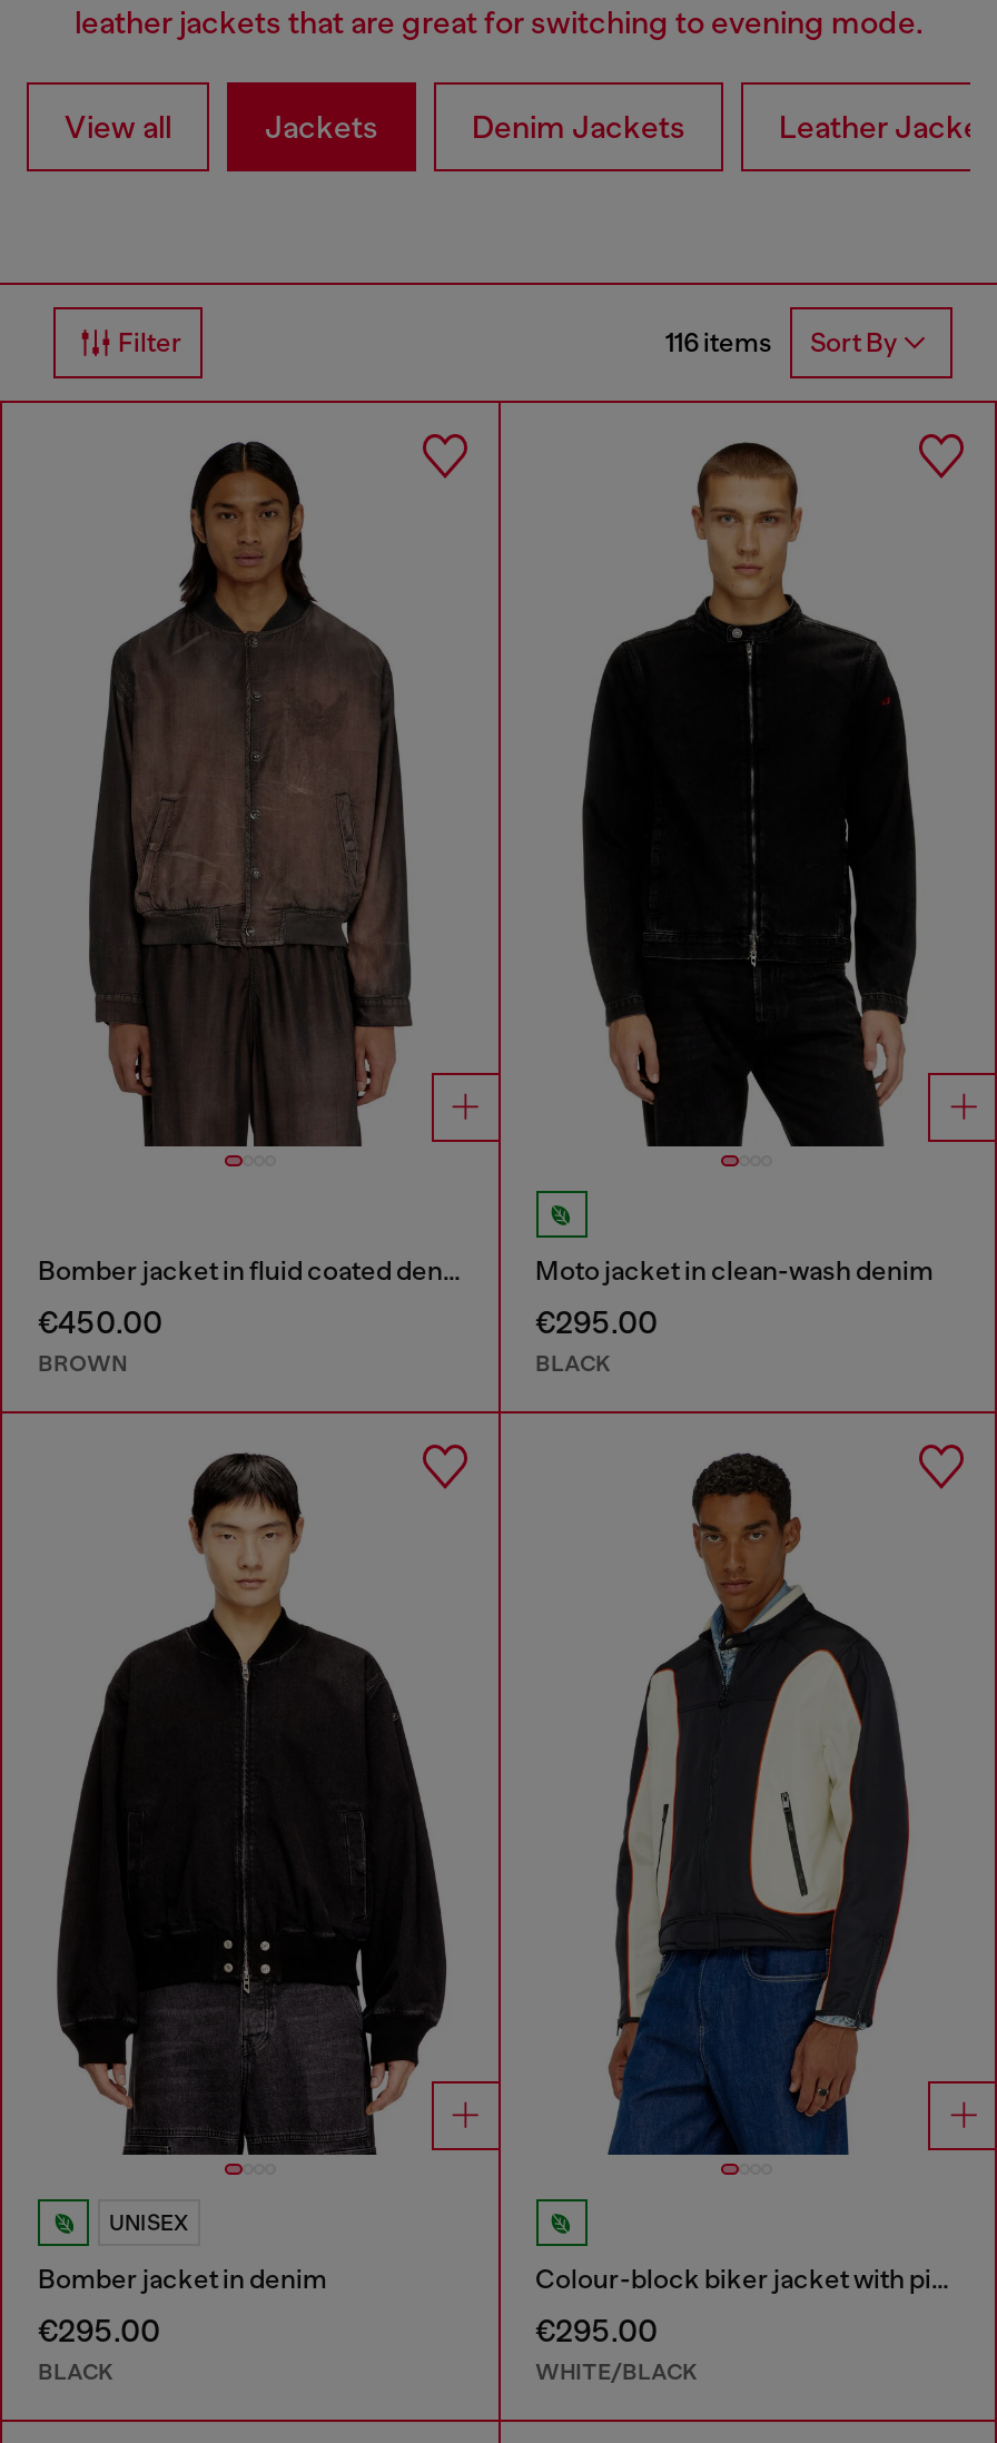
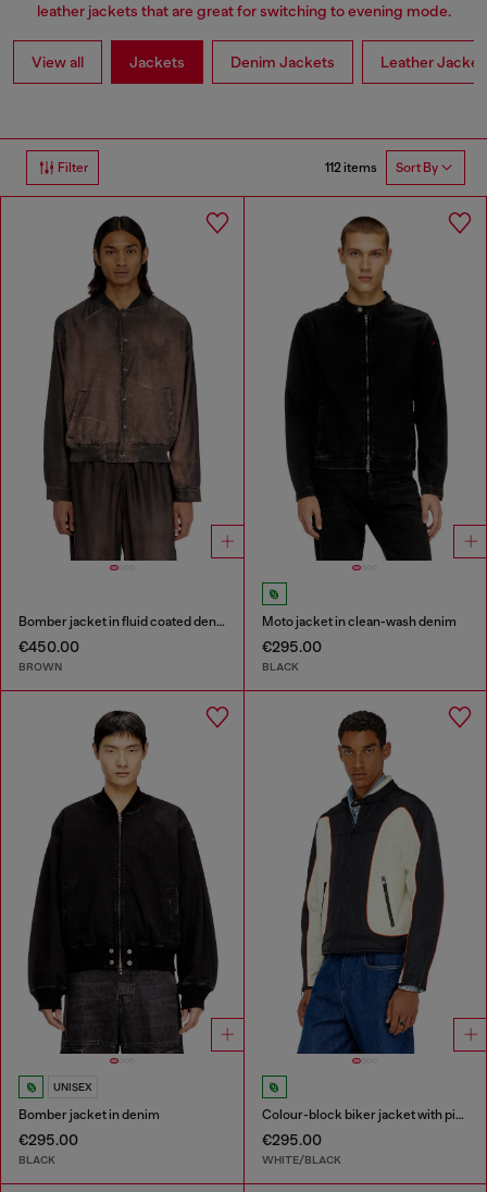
[665,327,897,359] 116 items Sort By -> [325,160,438,176] 112 items Sort By

